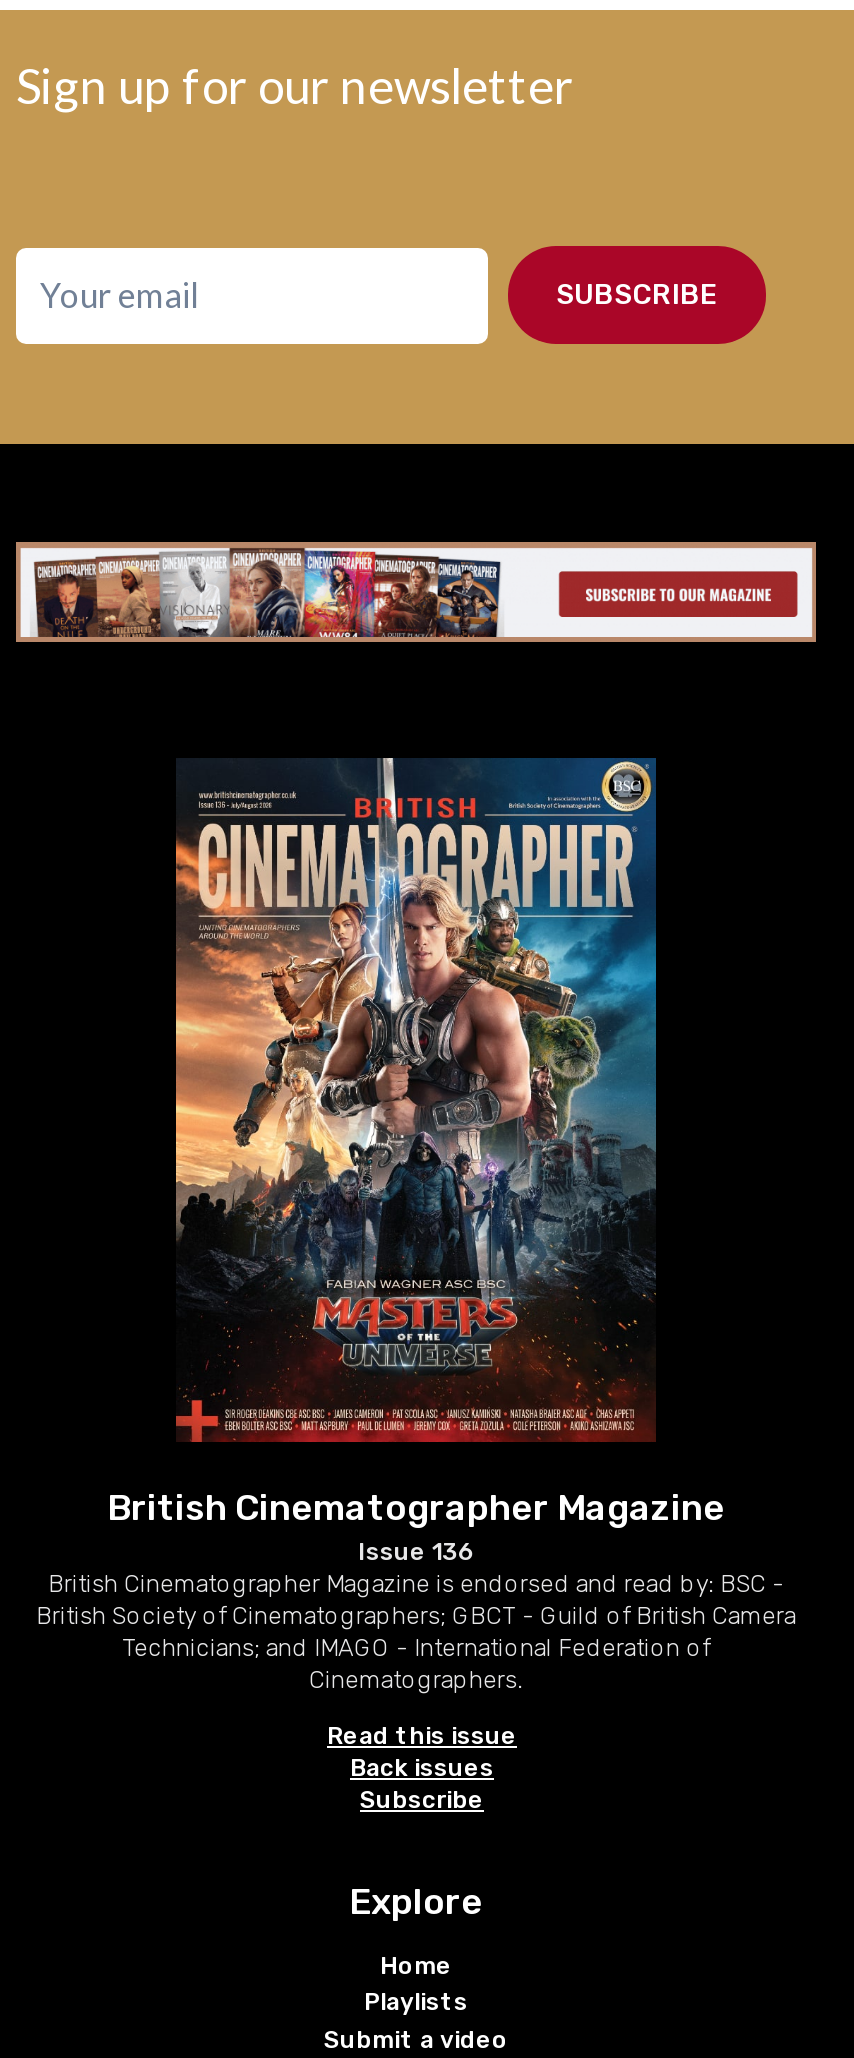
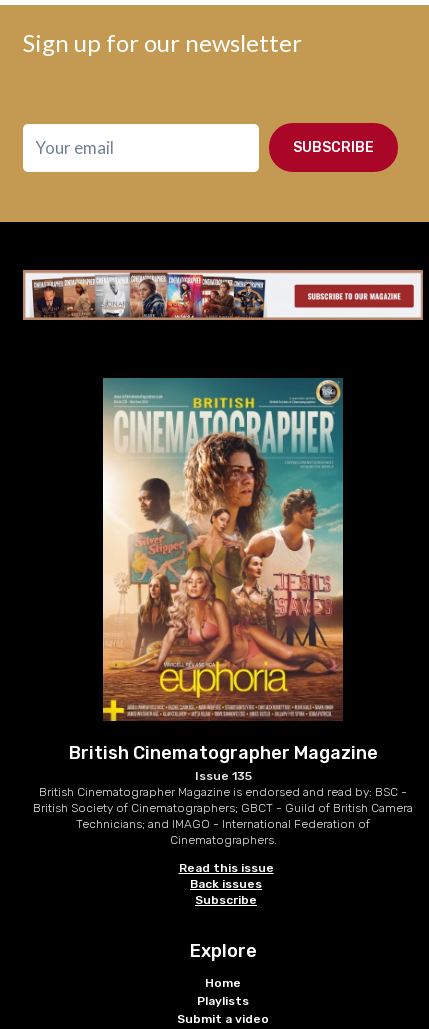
[174,757,656,1445] [image] -> [102,378,344,722] [image]
[358,1537,474,1565] Issue 136 -> [194,769,251,783] Issue 135

